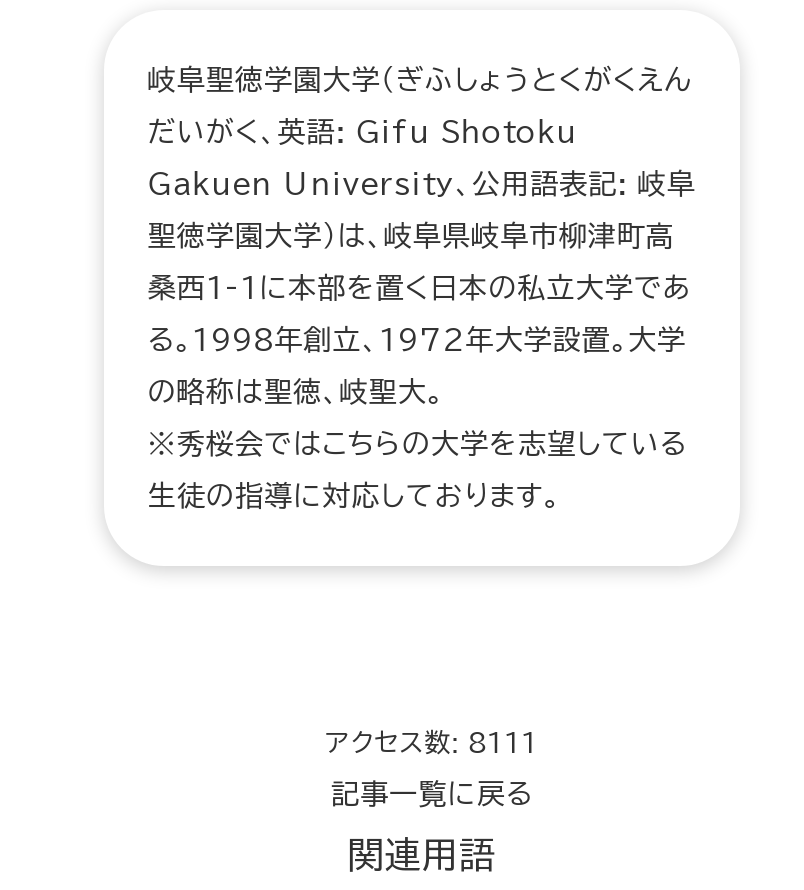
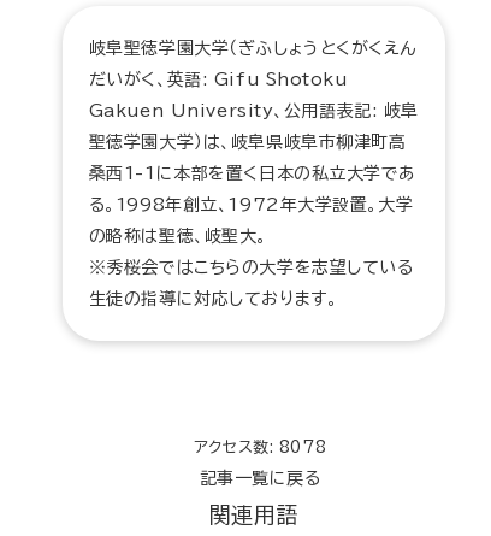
[326,730,538,756] アクセス数: 8111 -> [194,440,326,455] アクセス数: 8078

